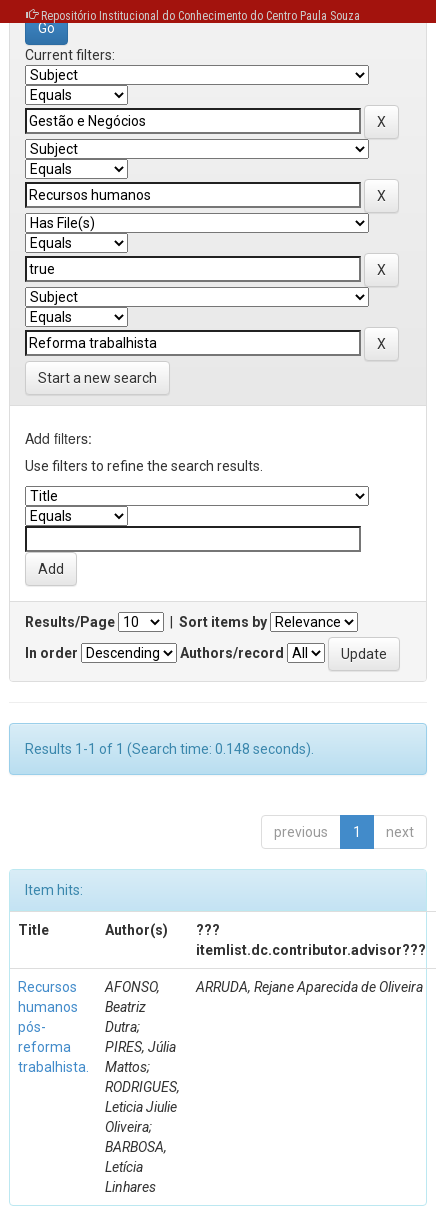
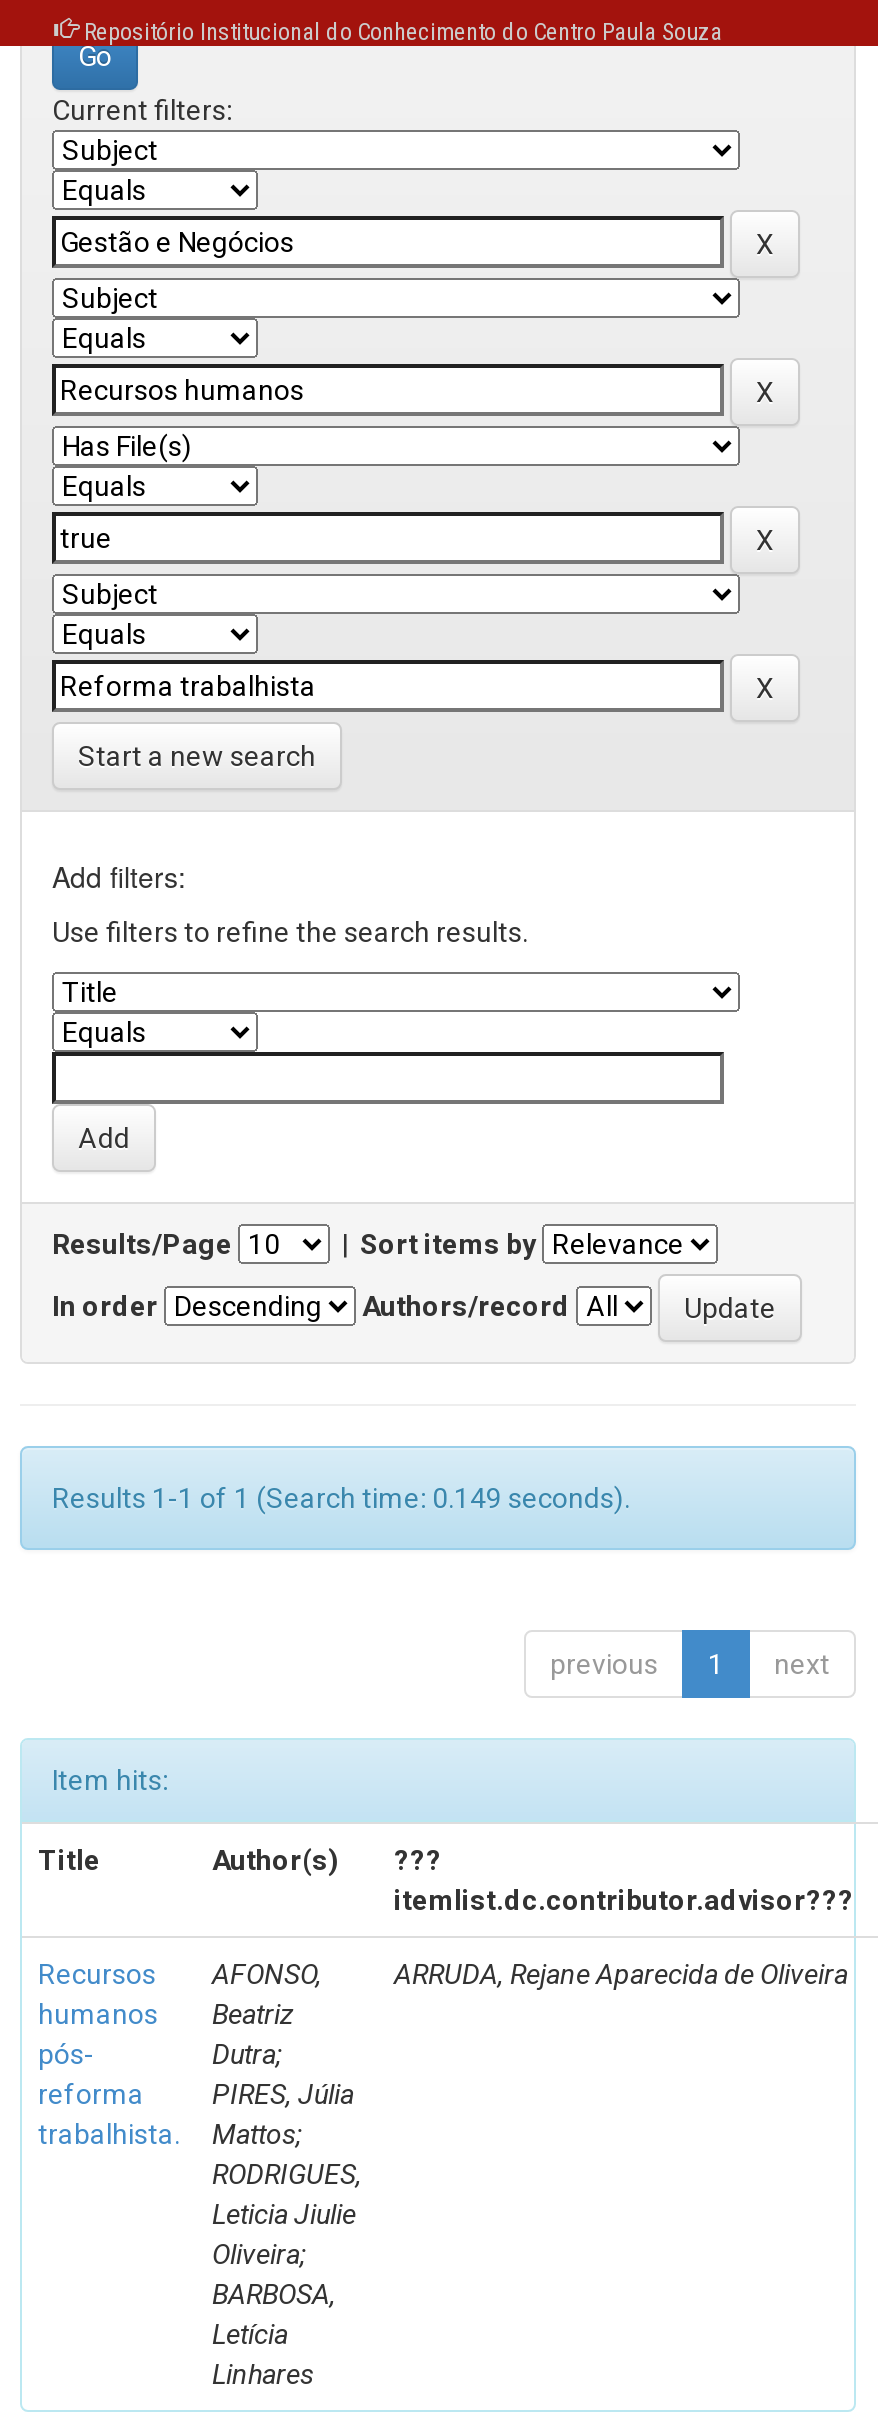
[25,741,314,757] Results 1-1 of 1 (Search time: 0.148 seconds). -> [52,1482,630,1514] Results 1-1 of 1 (Search time: 0.149 seconds).

